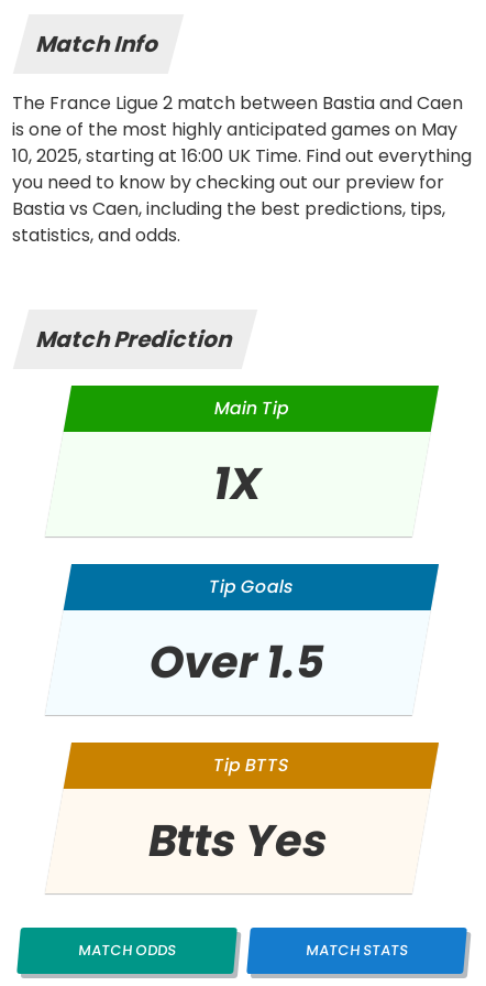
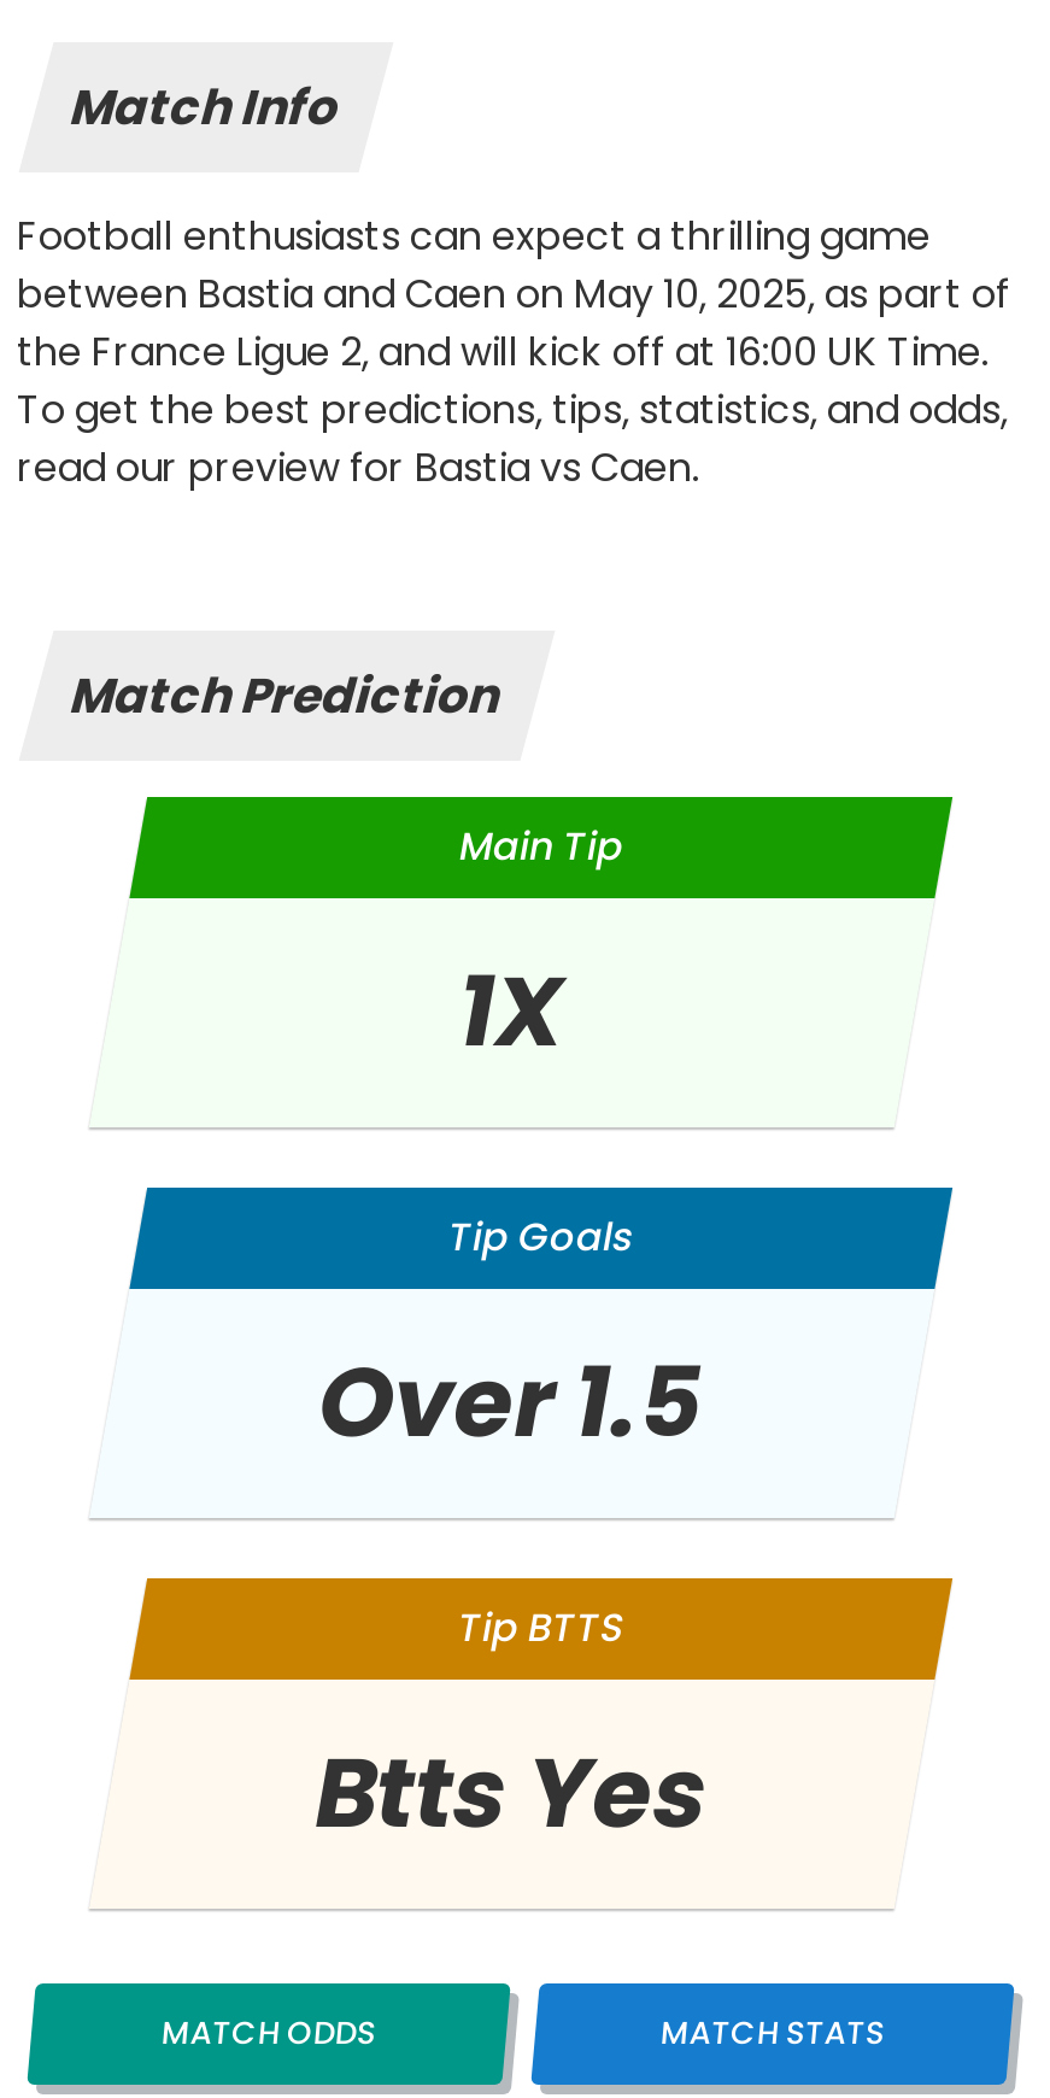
[12,90,472,248] The France Ligue 2 match between Bastia and Caen | is one of the most highly anticipated games on May | 10, 2025, starting at 16:00 UK Time. Find out everything | you need to know by checking out our preview for | Bastia vs Caen, including the best predictions, tips, | statistics, and odds. -> [17,209,1010,496] Football enthusiasts can expect a thrilling game | between Bastia and Caen on May 10, 2025, as part of | the France Ligue 2, and will kick off at 16:00 UK Time. | To get the best predictions, tips, statistics, and odds, | read our preview for Bastia vs Caen.

